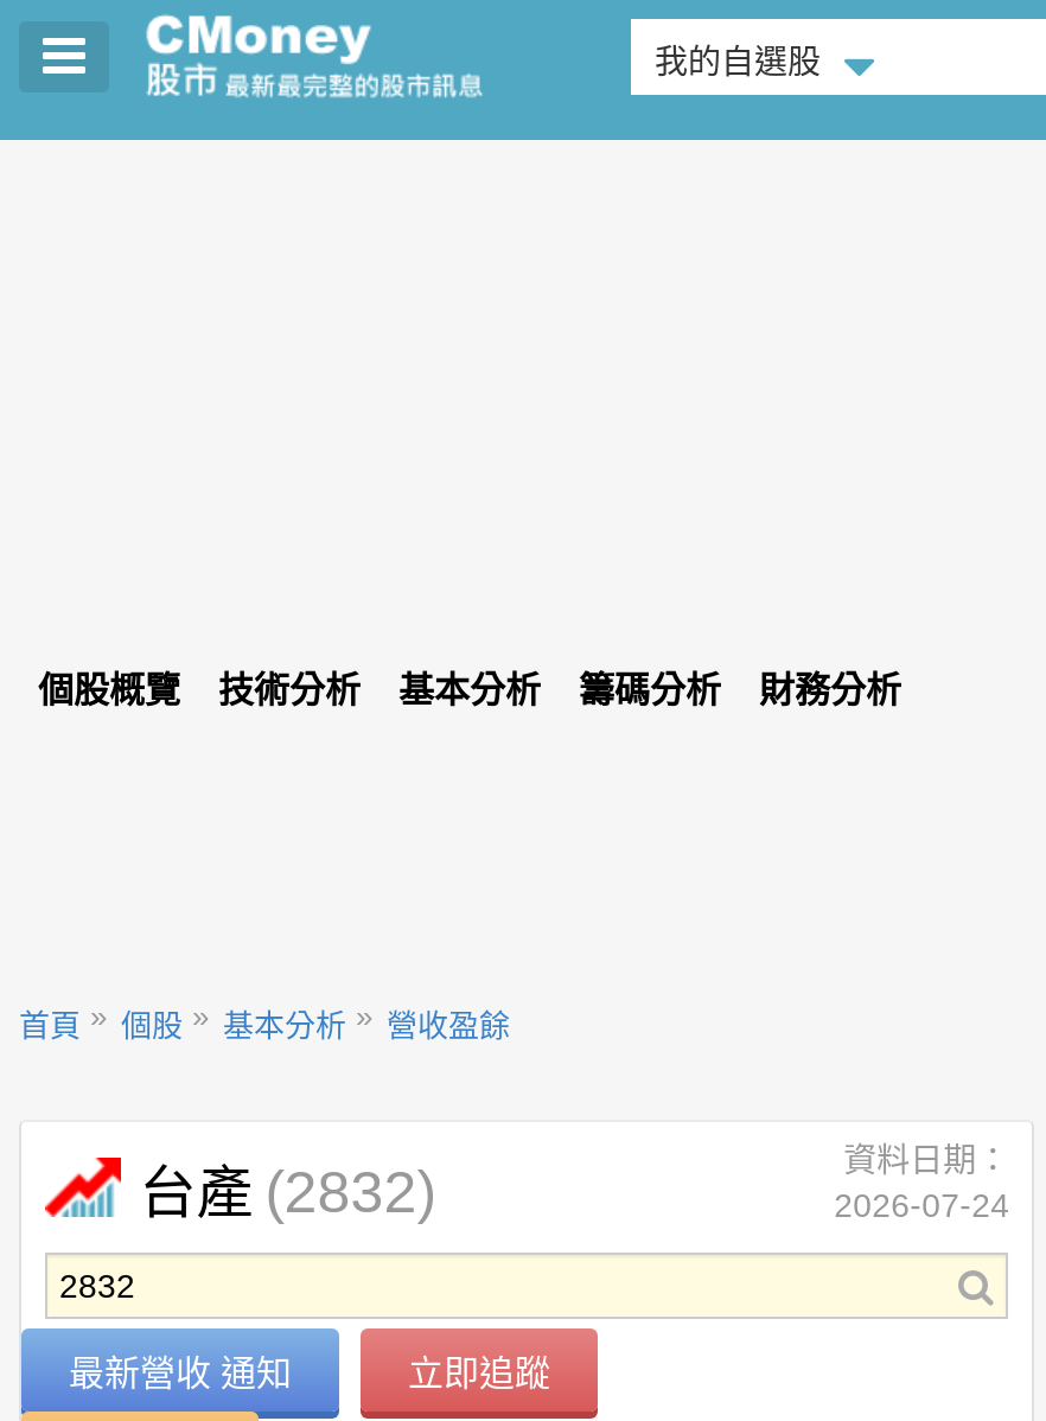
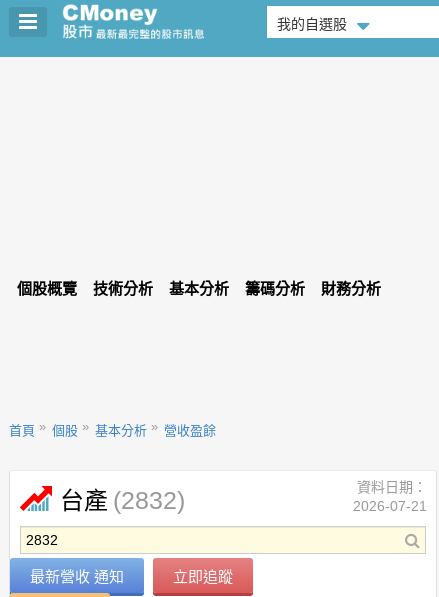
[834,1187,1010,1225] 2026-07-24 -> [353,498,427,514] 2026-07-21

